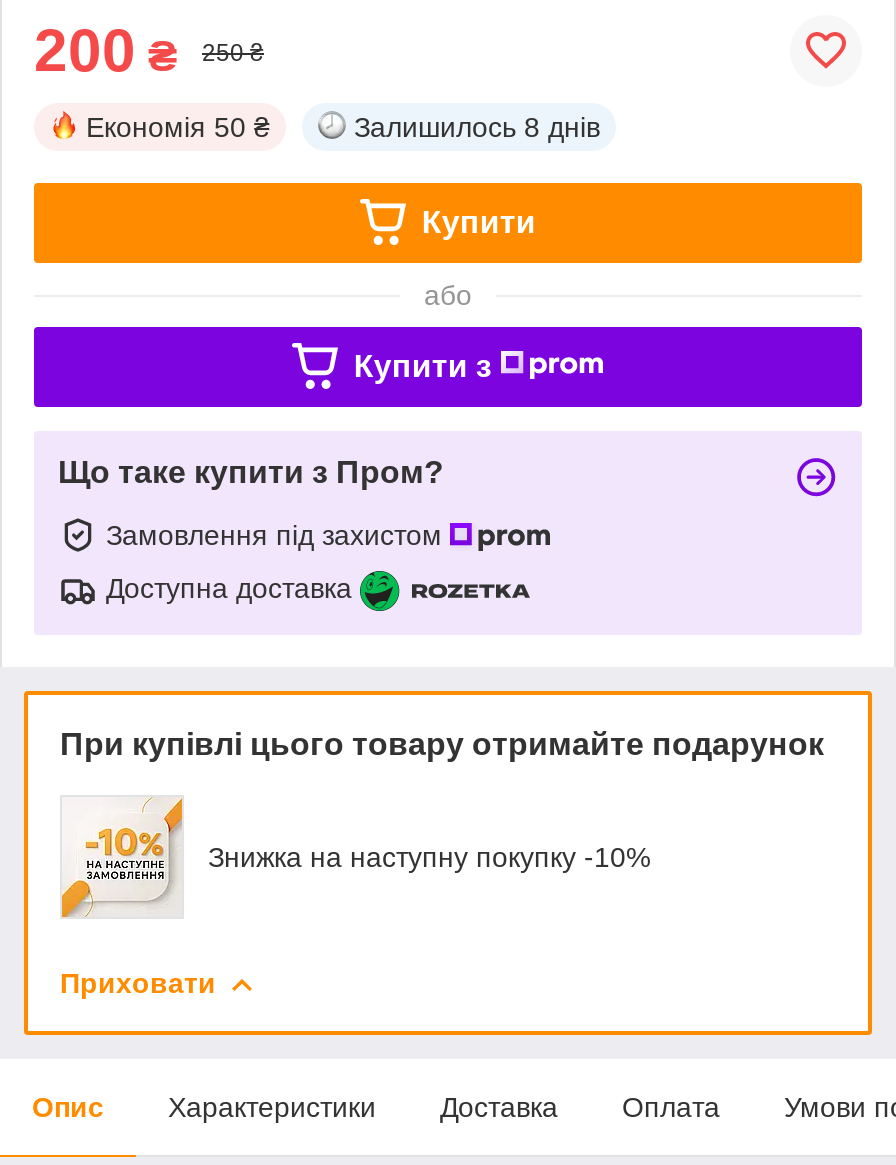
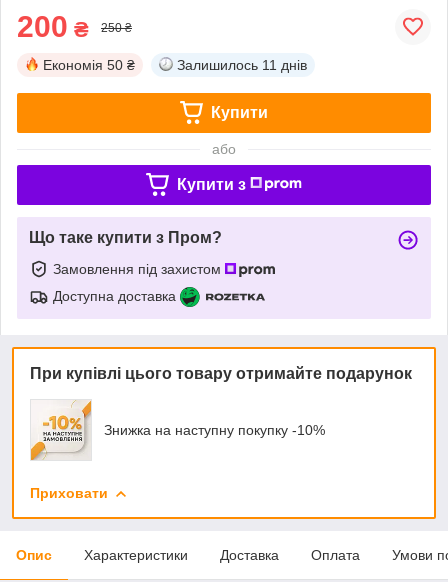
[354,111,600,143] Залишилось 8 днів -> [177,57,307,73] Залишилось 11 днів

